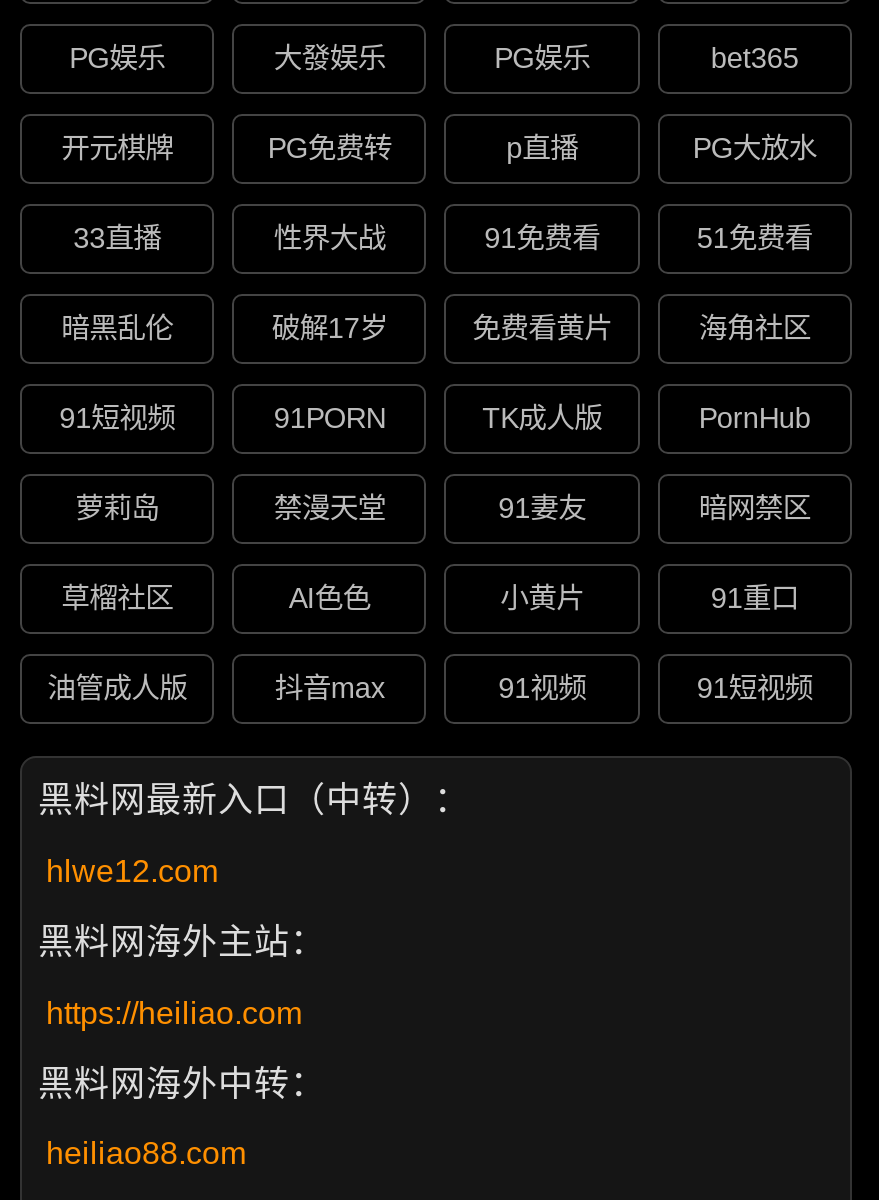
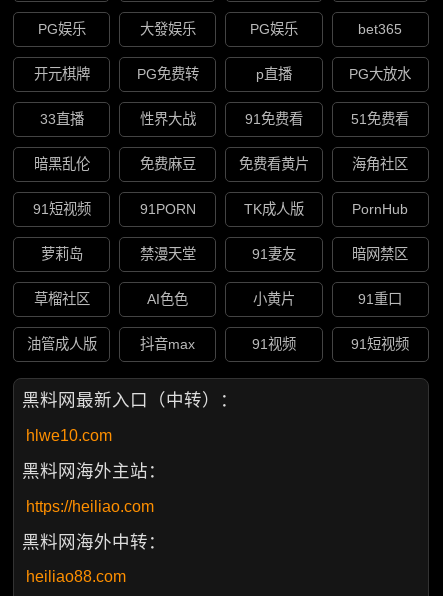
[272,313,388,345] 破解17岁 -> [140,156,196,172] 免费麻豆
[46,854,218,888] hlwe12.com -> [26,427,112,444] hlwe10.com

